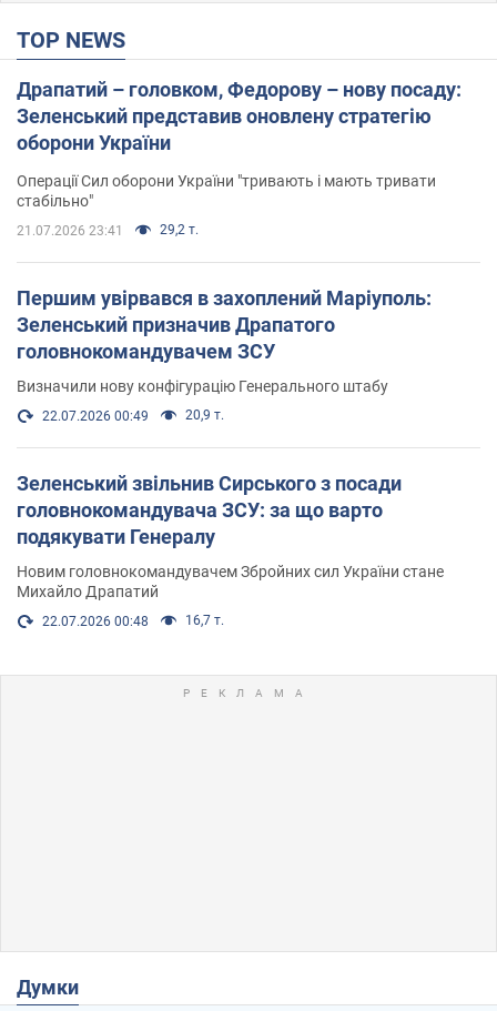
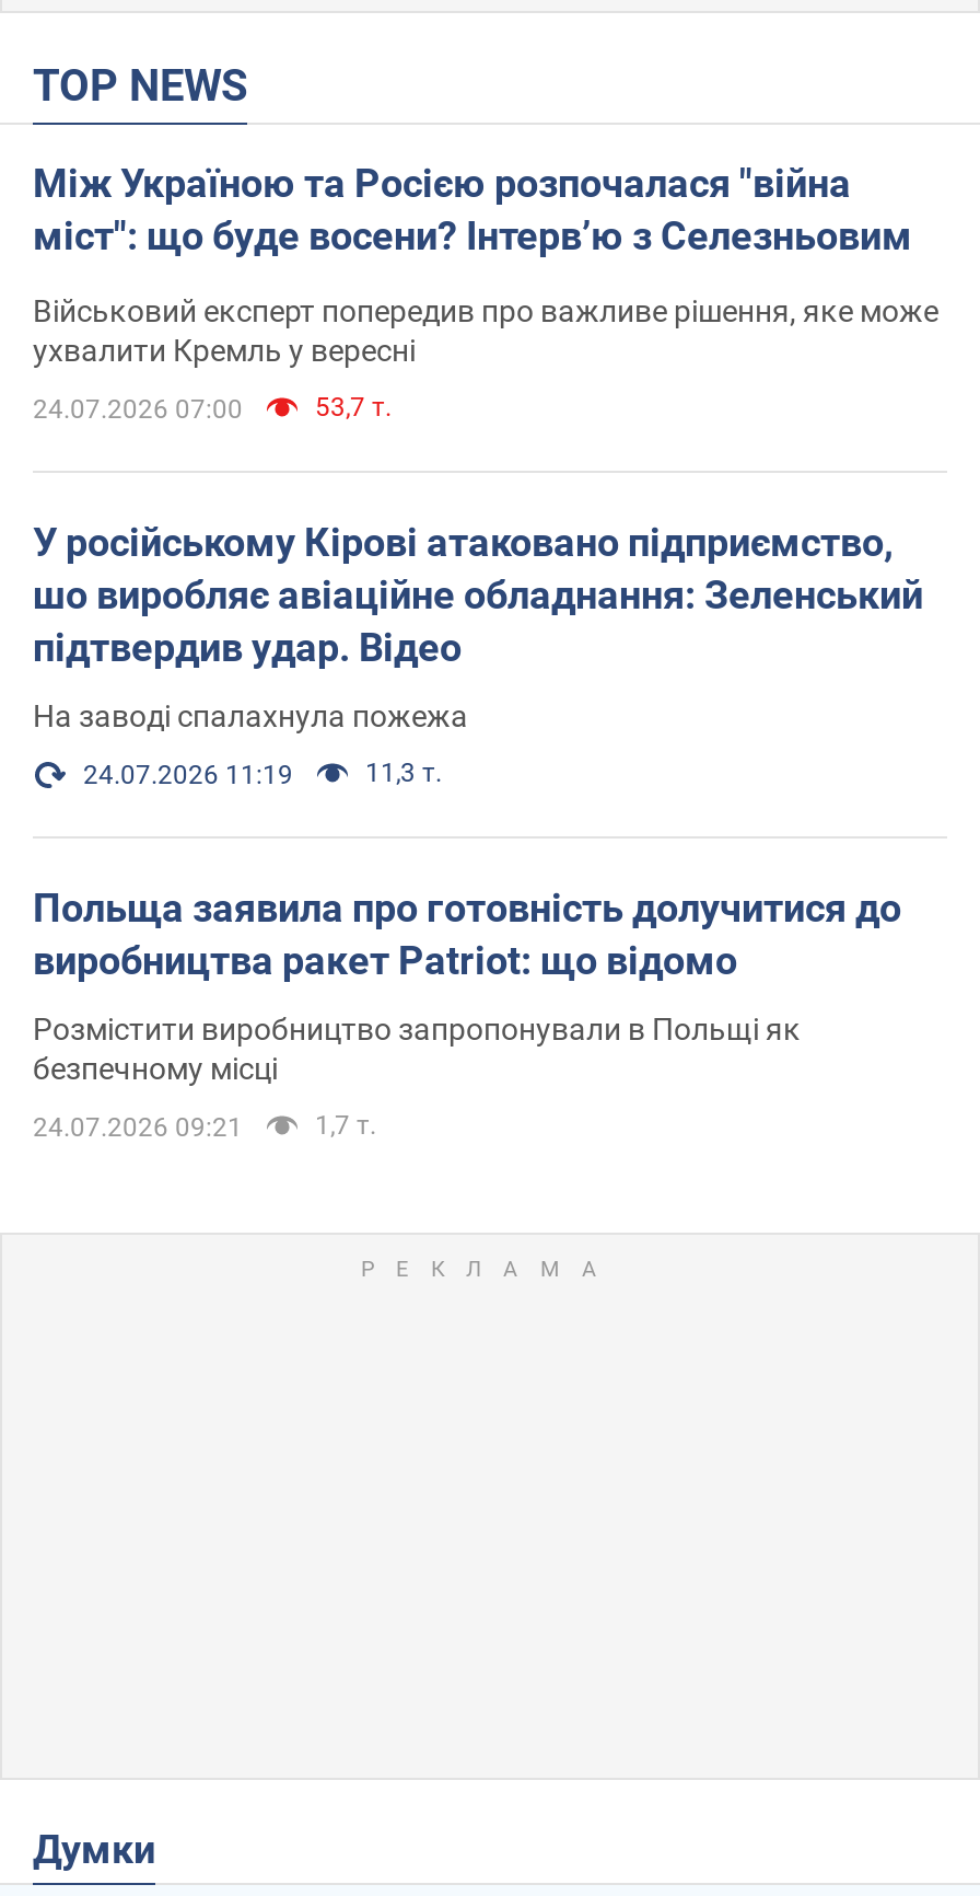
[17,77,461,154] Драпатий – головком, Федорову – нову посаду: | Зеленський представив оновлену стратегію | оборони України -> [33,159,912,258] Між Україною та Росією розпочалася "війна | міст": що буде восени? Інтерв’ю з Селезньовим
[17,172,436,209] Операції Сил оборони України "тривають і мають тривати | стабільно" -> [33,293,938,367] Військовий експерт попередив про важливе рішення, яке може | ухвалити Кремль у вересні
[17,222,199,238] 21.07.2026 23:41 | 29,2 т. -> [33,391,392,424] 24.07.2026 07:00 | 53,7 т.
[17,286,432,363] Першим увірвався в захоплений Маріуполь: | Зеленський призначив Драпатого | головнокомандувачем ЗСУ -> [33,518,923,669] У російському Кірові атаковано підприємство, | шо виробляє авіаційне обладнання: Зеленський | підтвердив удар. Відео
[17,377,388,395] Визначили нову конфігурацію Генерального штабу -> [33,698,468,733] На заводі спалахнула пожежа
[42,407,224,424] 22.07.2026 00:49 | 20,9 т. -> [83,757,442,790] 24.07.2026 11:19 | 11,3 т.
[17,471,402,548] Зеленський звільнив Сирського з посади | головнокомандувача ЗСУ: за що варто | подякувати Генералу -> [33,884,901,982] Польща заявила про готовність долучитися до | виробництва ракет Patriot: що відомо
[17,562,444,600] Новим головнокомандувачем Збройних сил України стане | Михайло Драпатий -> [33,1011,801,1085] Розмістити виробництво запропонували в Польщі як | безпечному місці
[42,612,224,629] 22.07.2026 00:48 | 16,7 т. -> [33,1109,376,1142] 24.07.2026 09:21 | 1,7 т.

